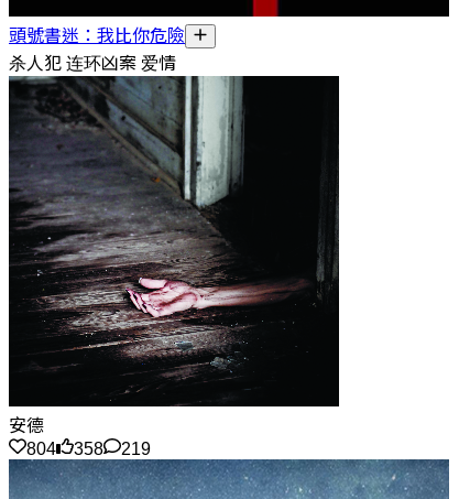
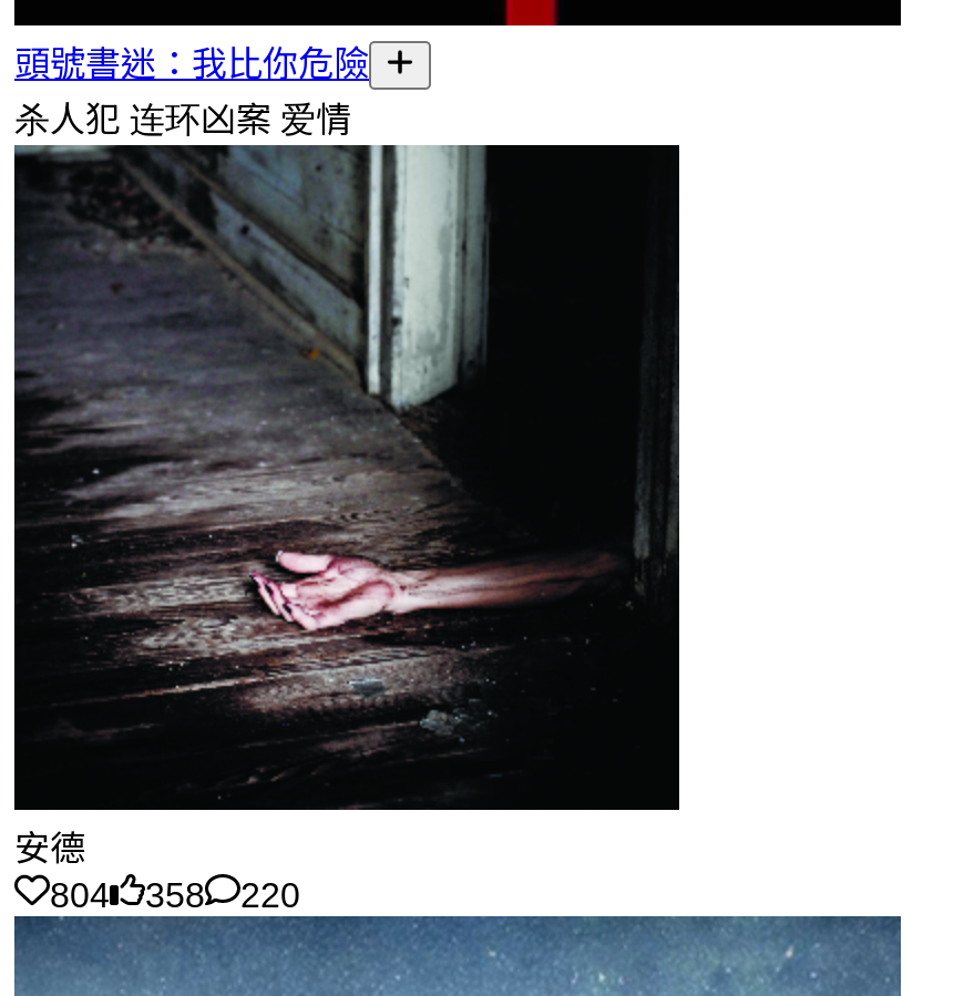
[26,440,151,459] 804 358 219 -> [50,877,300,915] 804 358 220

